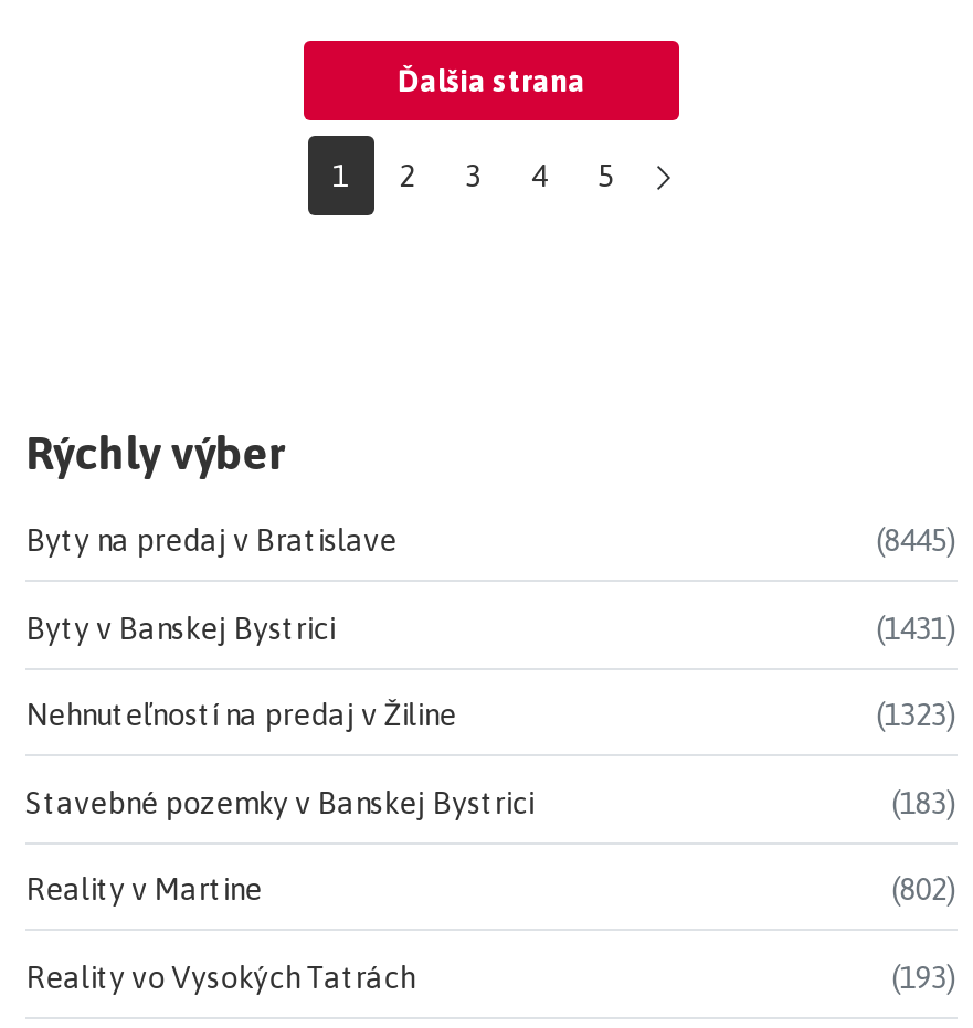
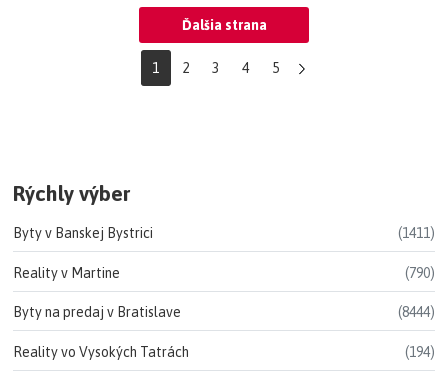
moved [26,523,397,558] -> [13,304,181,320]: Byty na predaj v Bratislave
[876,523,957,558] (8445) -> none
[26,610,957,820] (1431) | Nehnuteľností na predaj v Žiline | (1323) | Stavebné pozemky v Banskej Bystrici | (183) -> [398,225,435,241] (1411)
moved [26,872,262,907] -> [13,265,120,281]: Reality v Martine
[891,872,957,907] (802) -> [398,265,435,320] (790) | (8444)
[891,959,957,994] (193) -> [405,344,435,360] (194)

